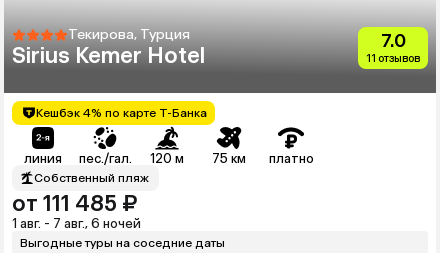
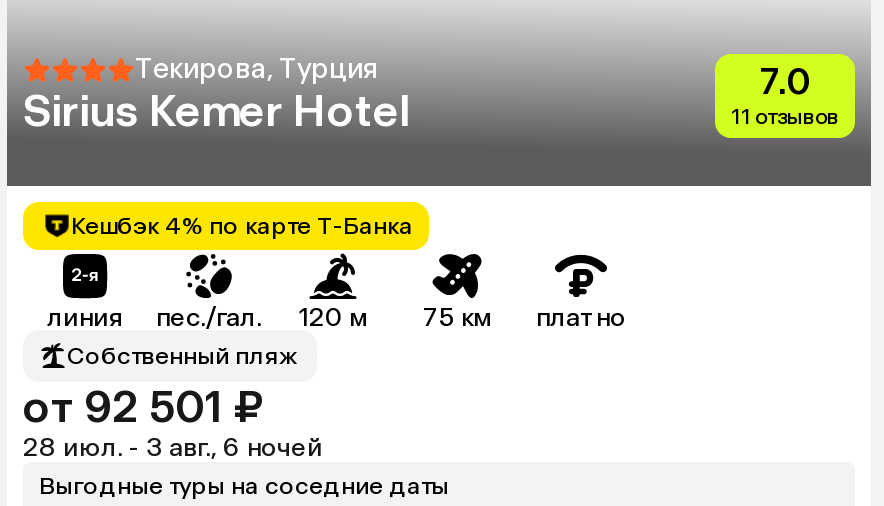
[12,190,137,217] от 111 485 ₽ -> [23,380,263,434] от 92 501 ₽
[12,216,141,231] 1 авг. - 7 авг., 6 ночей -> [23,432,323,462] 28 июл. - 3 авг., 6 ночей

